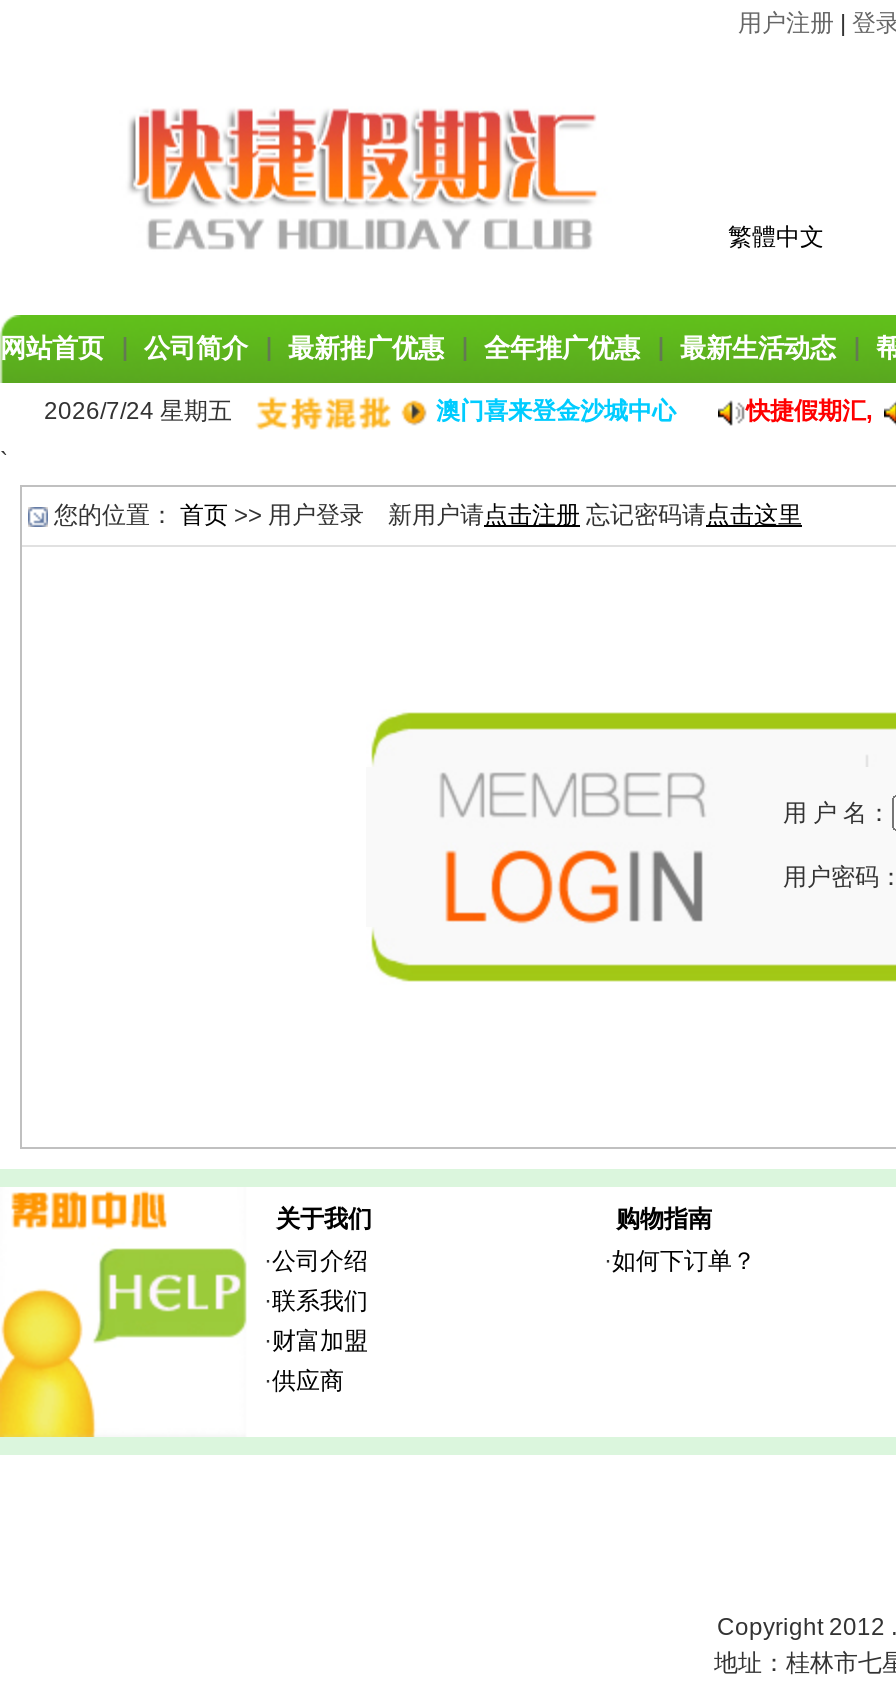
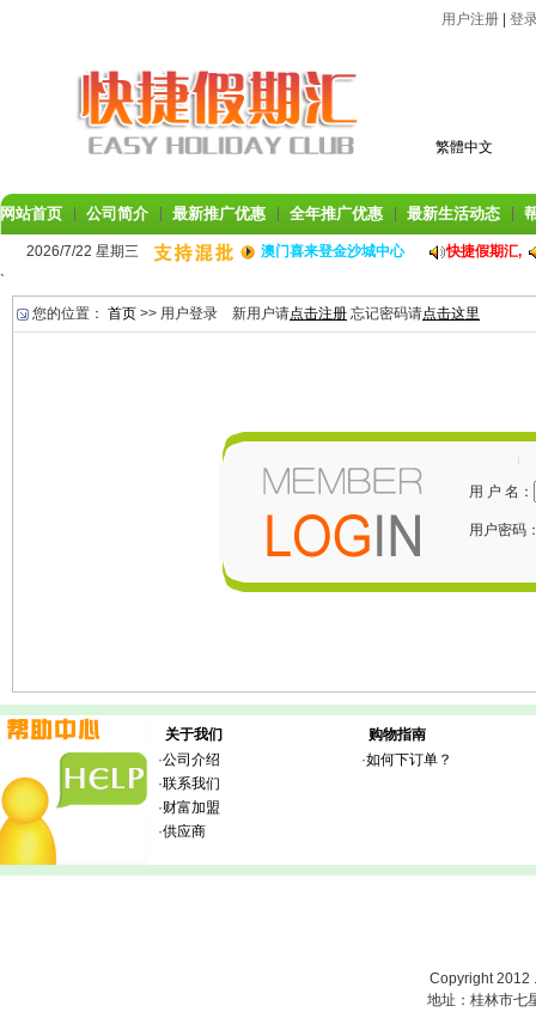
[44,397,232,425] 2026/7/24 星期五 -> [26,243,139,260] 2026/7/22 星期三

